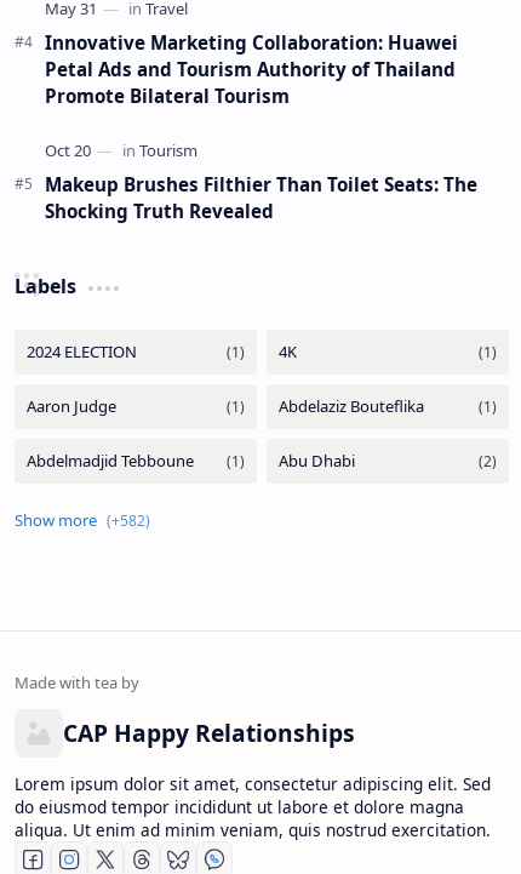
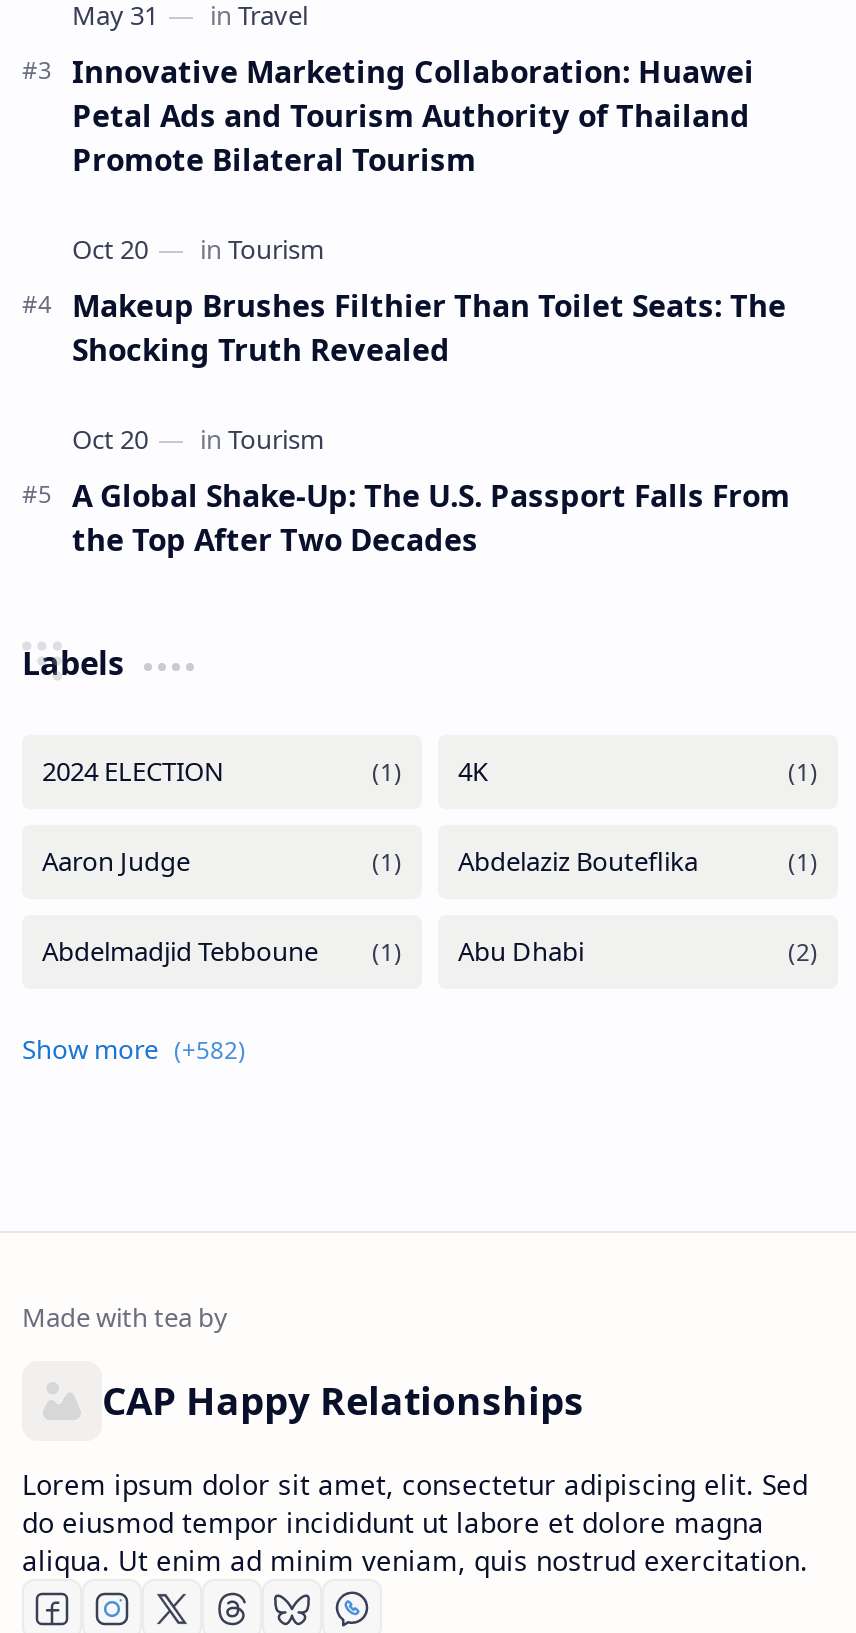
none -> [72,476,790,560] A Global Shake-Up: The U.S. Passport Falls From | the Top After Two Decades

